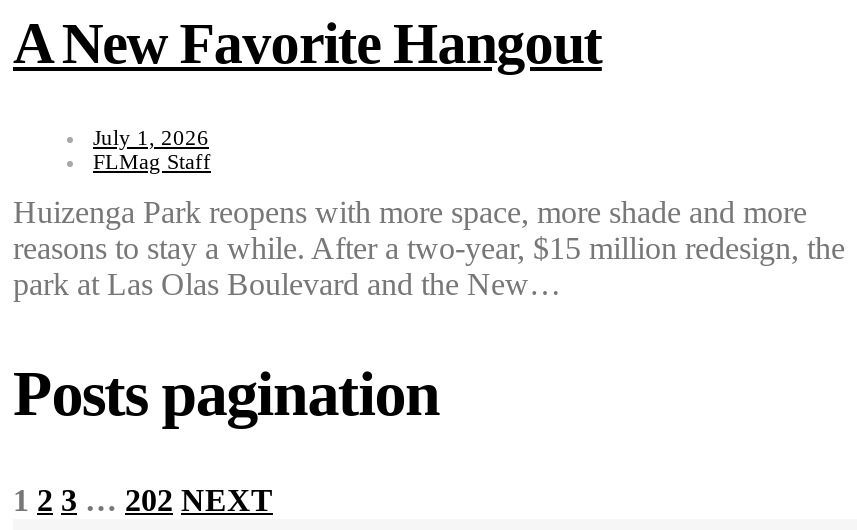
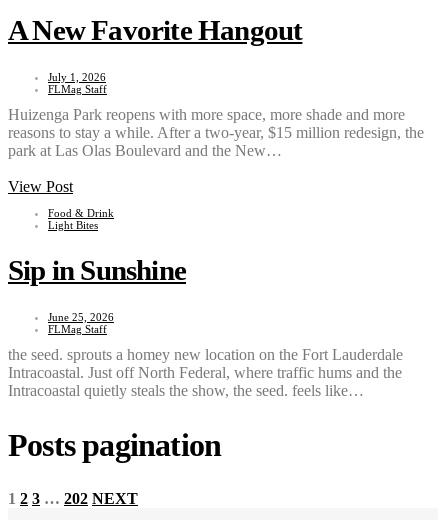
none -> [8,178,403,399] View Post | Food & Drink | Light Bites | Sip in Sunshine | June 25, 2026 | FLMag Staff | the seed. sprouts a homey new location on the Fort Lauderdale | Intracoastal. Just off North Federal, where traffic hums and the | Intracoastal quietly steals the show, the seed. feels like…

